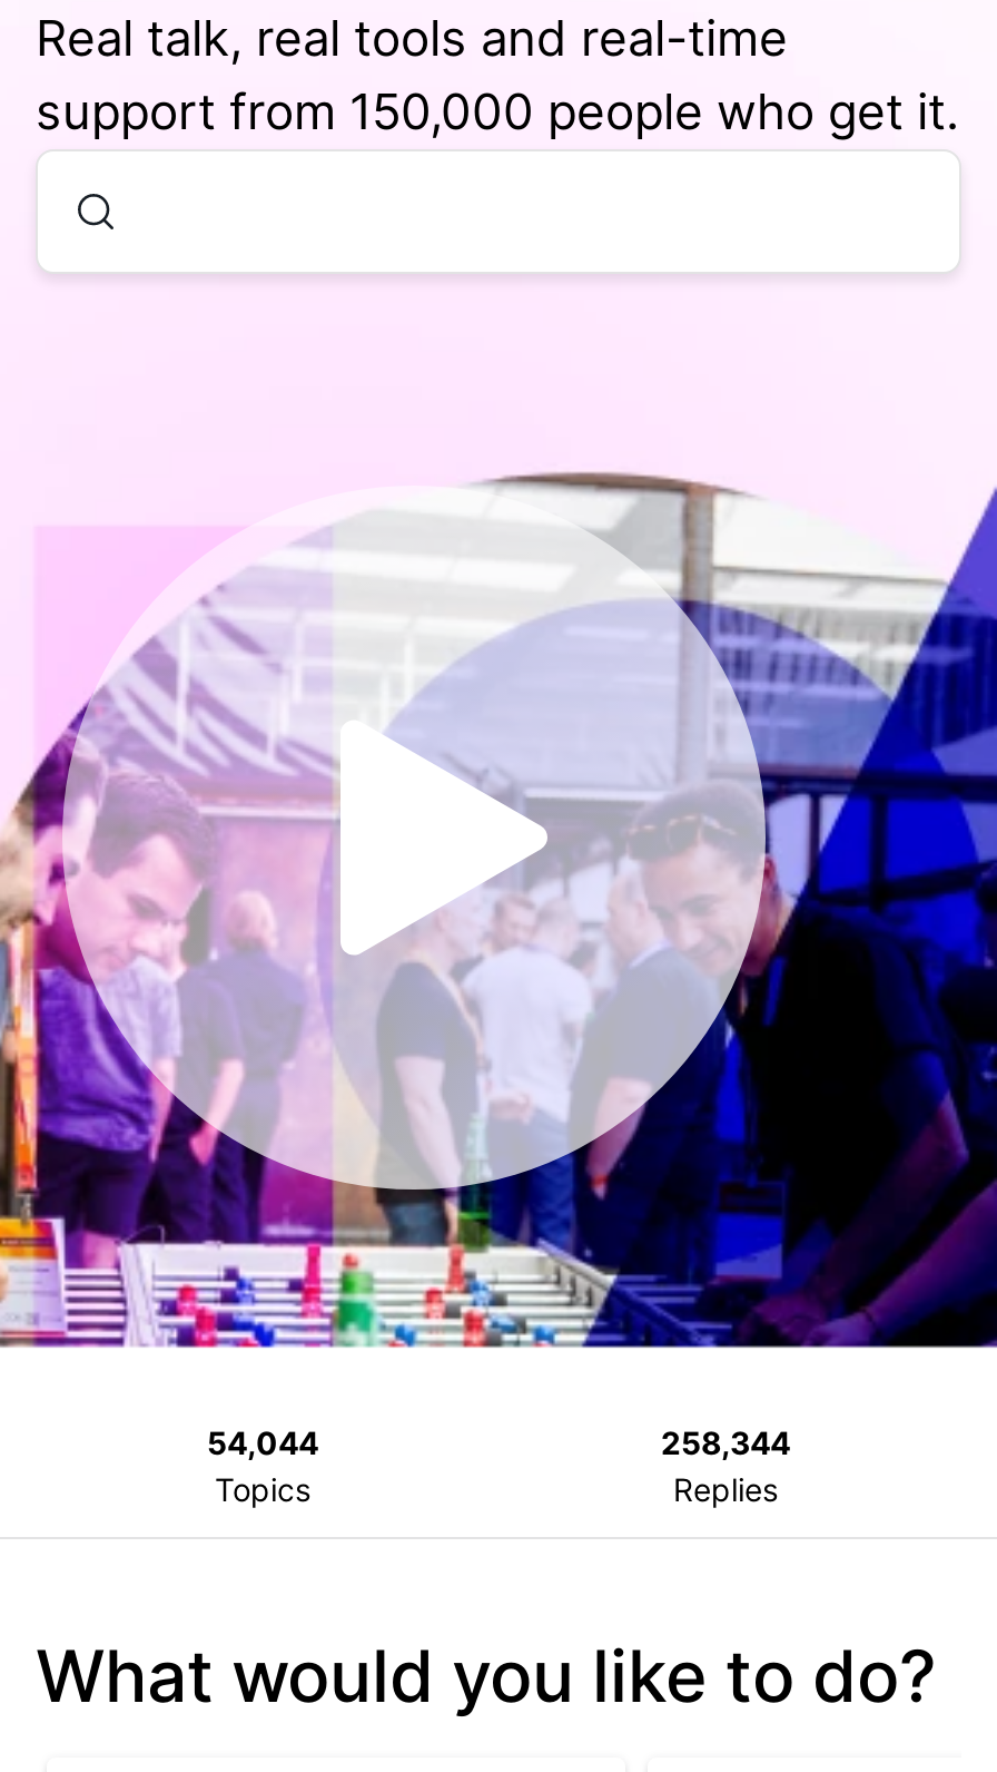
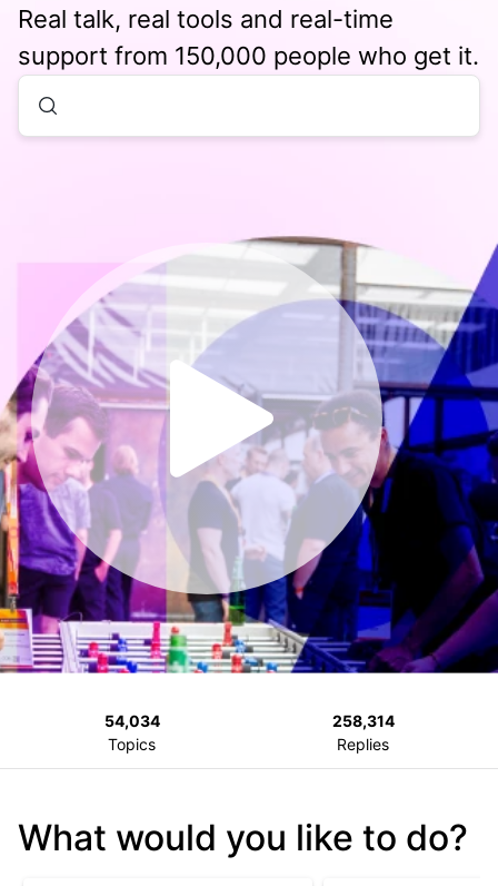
[207,1424,318,1462] 54,044 -> [104,711,160,730] 54,034
[661,1424,790,1462] 258,344 -> [332,711,394,730] 258,314

